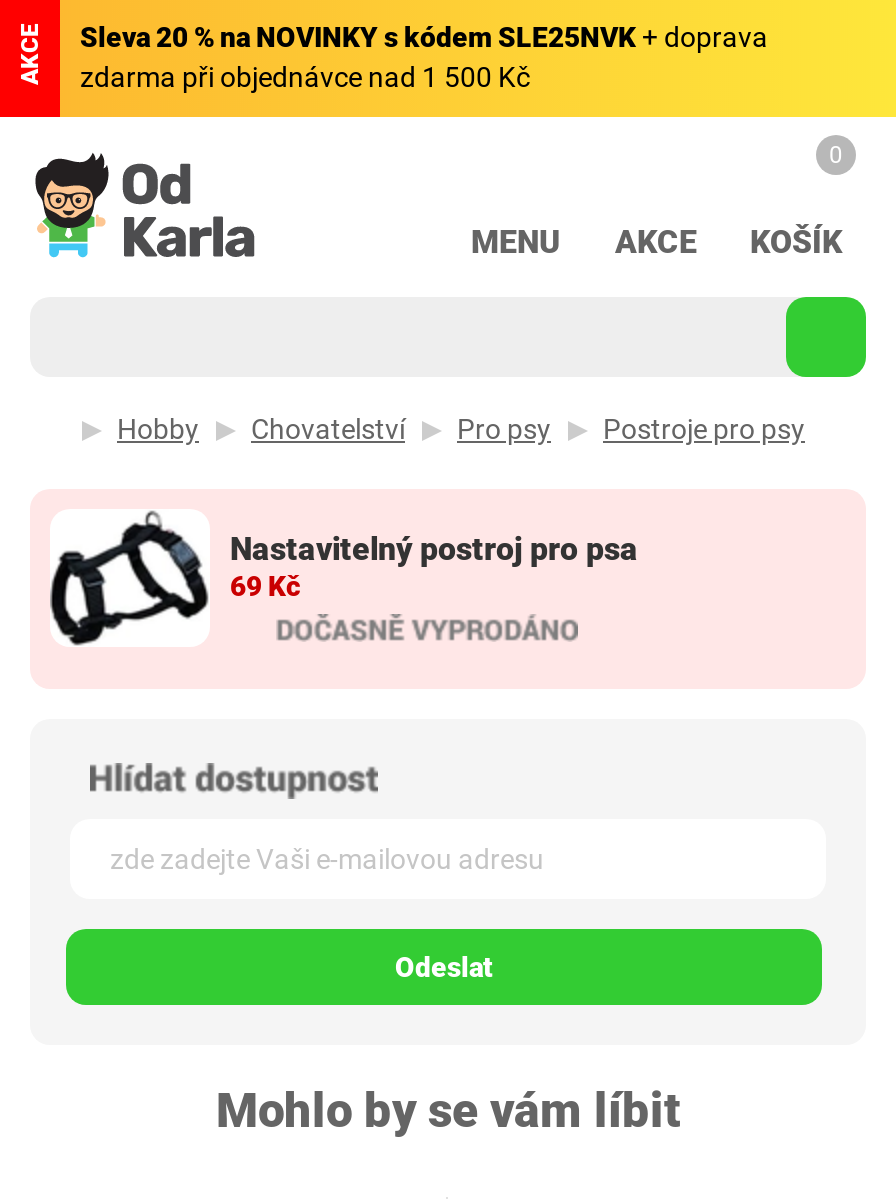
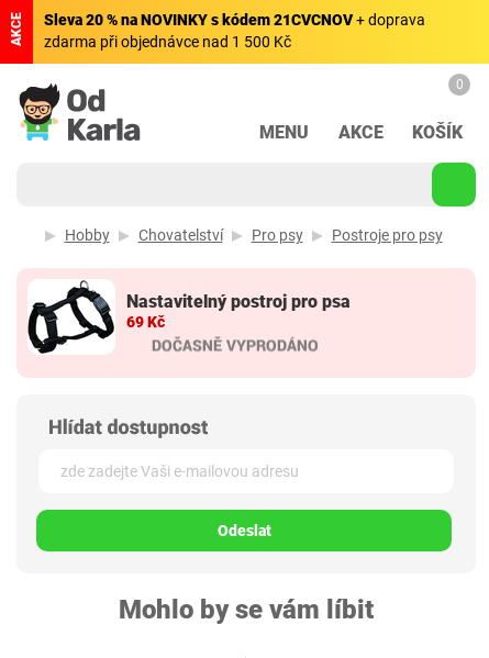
[80,21,768,53] Sleva 20 % na NOVINKY s kódem SLE25NVK + doprava -> [44,11,425,29] Sleva 20 % na NOVINKY s kódem 21CVCNOV + doprava

